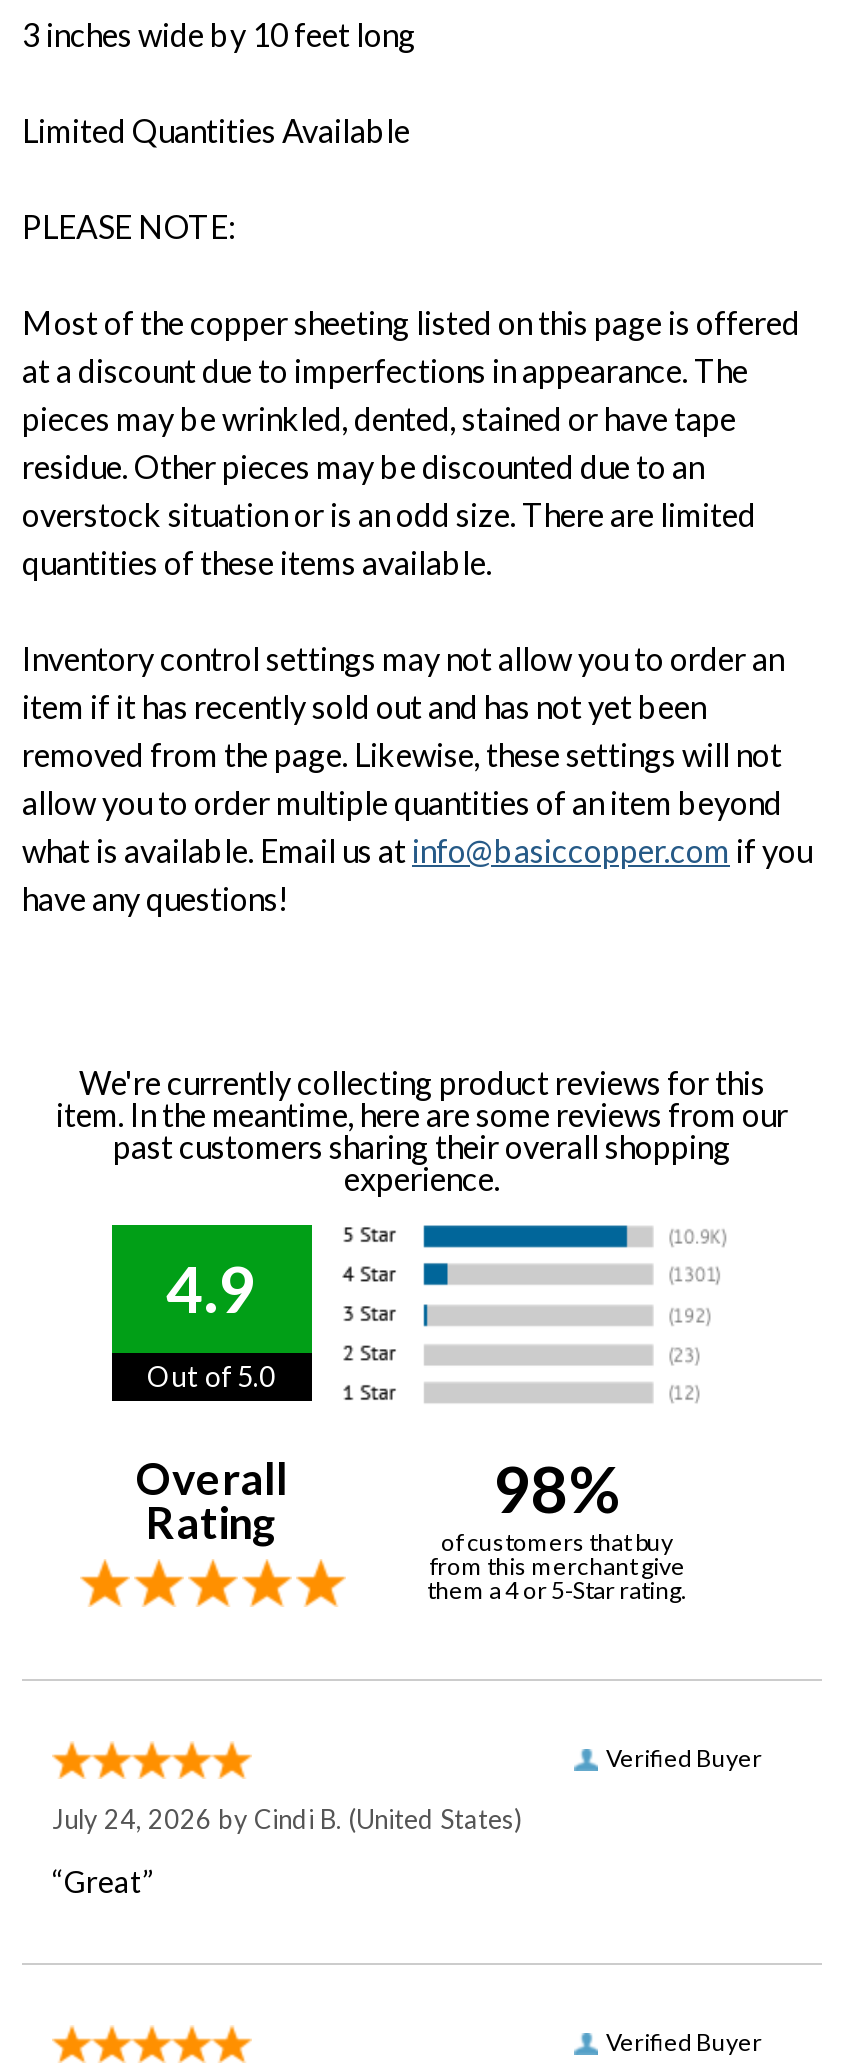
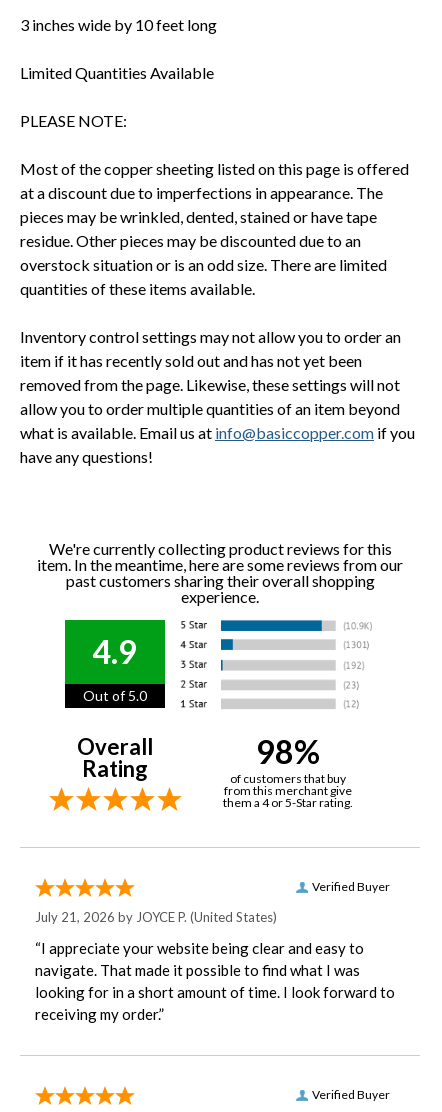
[52,1803,522,1835] July 24, 2026 by Cindi B. (United States) -> [35,909,277,925] July 21, 2026 by JOYCE P. (United States)
[52,1863,152,1899] “Great” -> [35,939,395,1023] “I appreciate your website being clear and easy to | navigate. That made it possible to find what I was | looking for in a short amount of time. I look forward to | receiving my order.”

